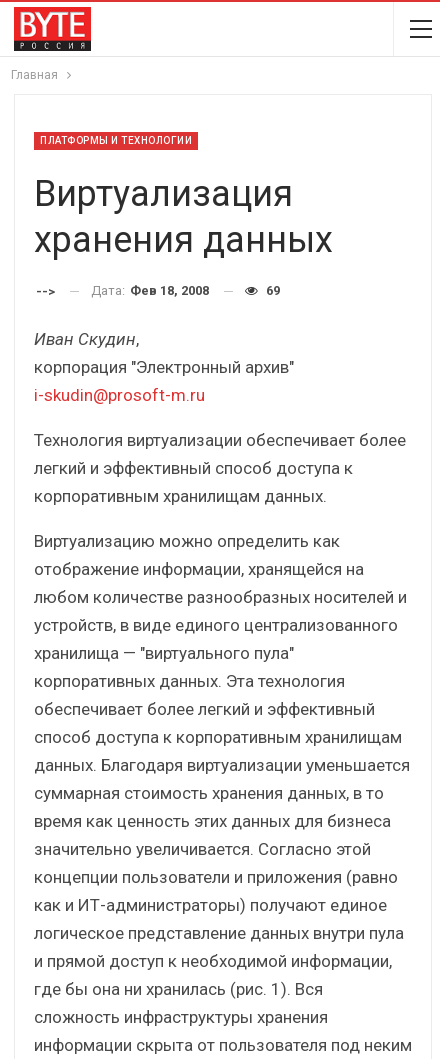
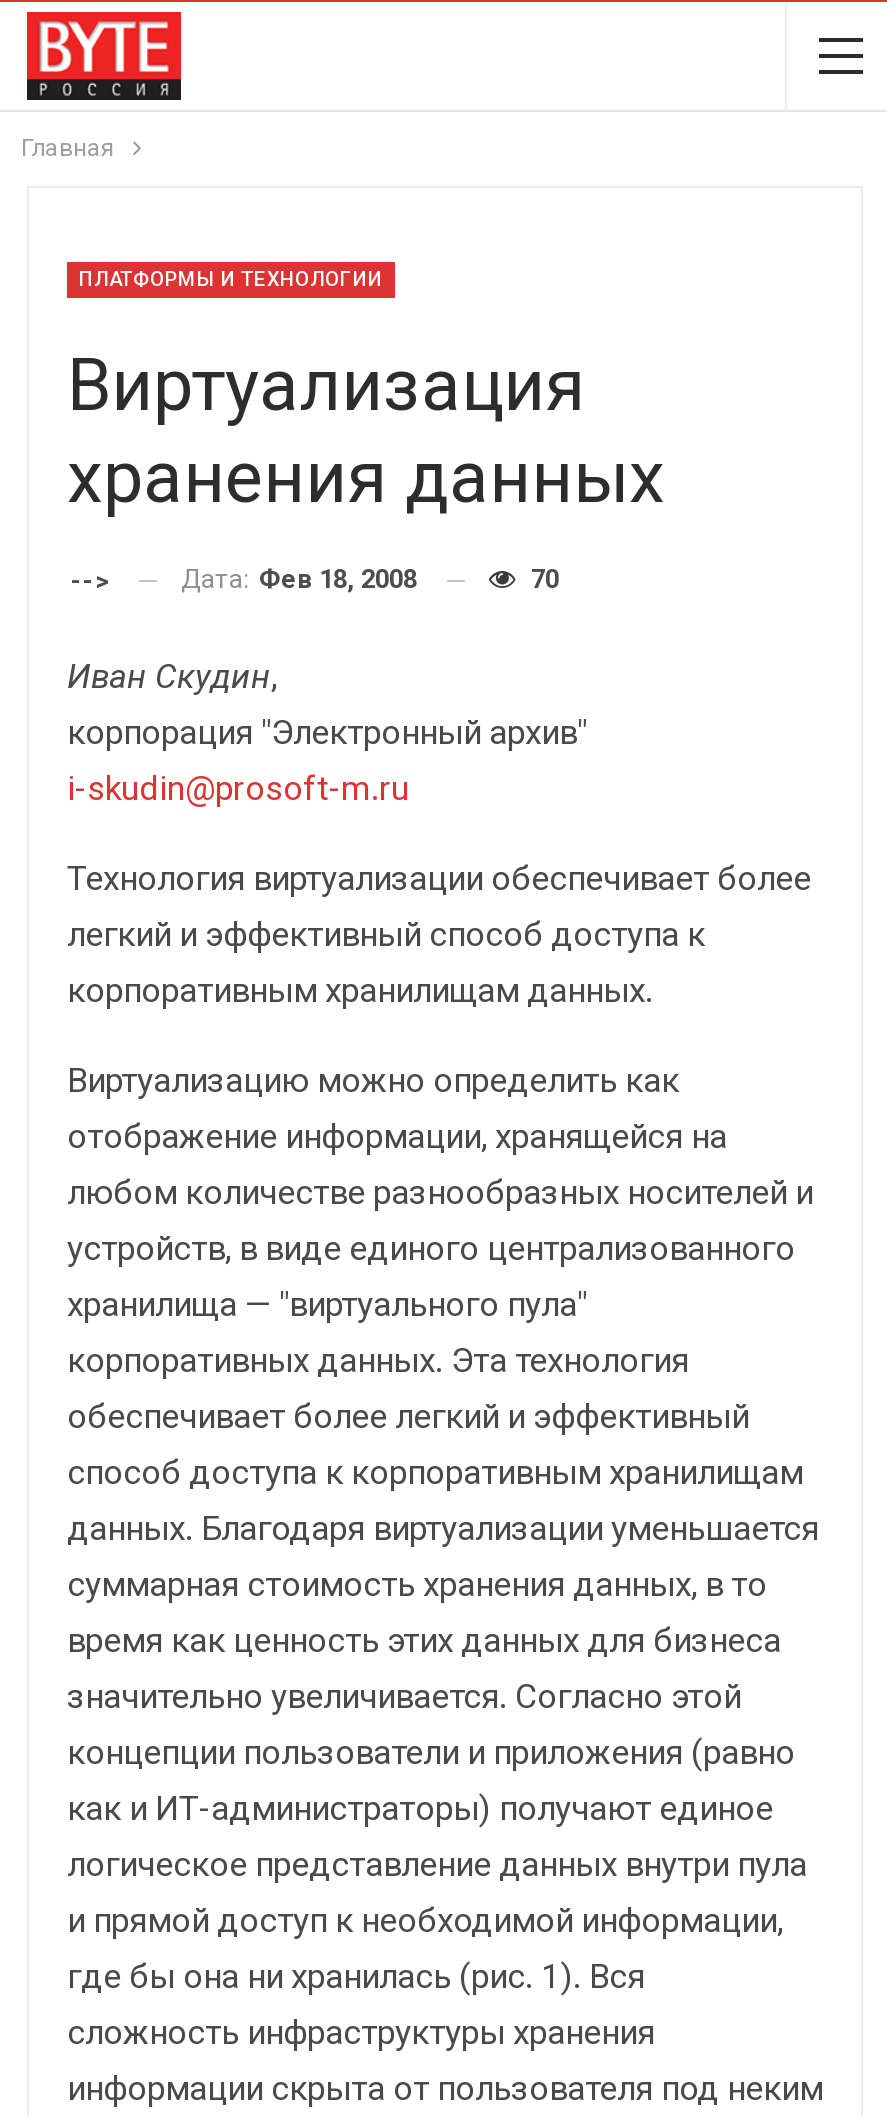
[266,283,280,298] 69 -> [531,564,559,594] 70

